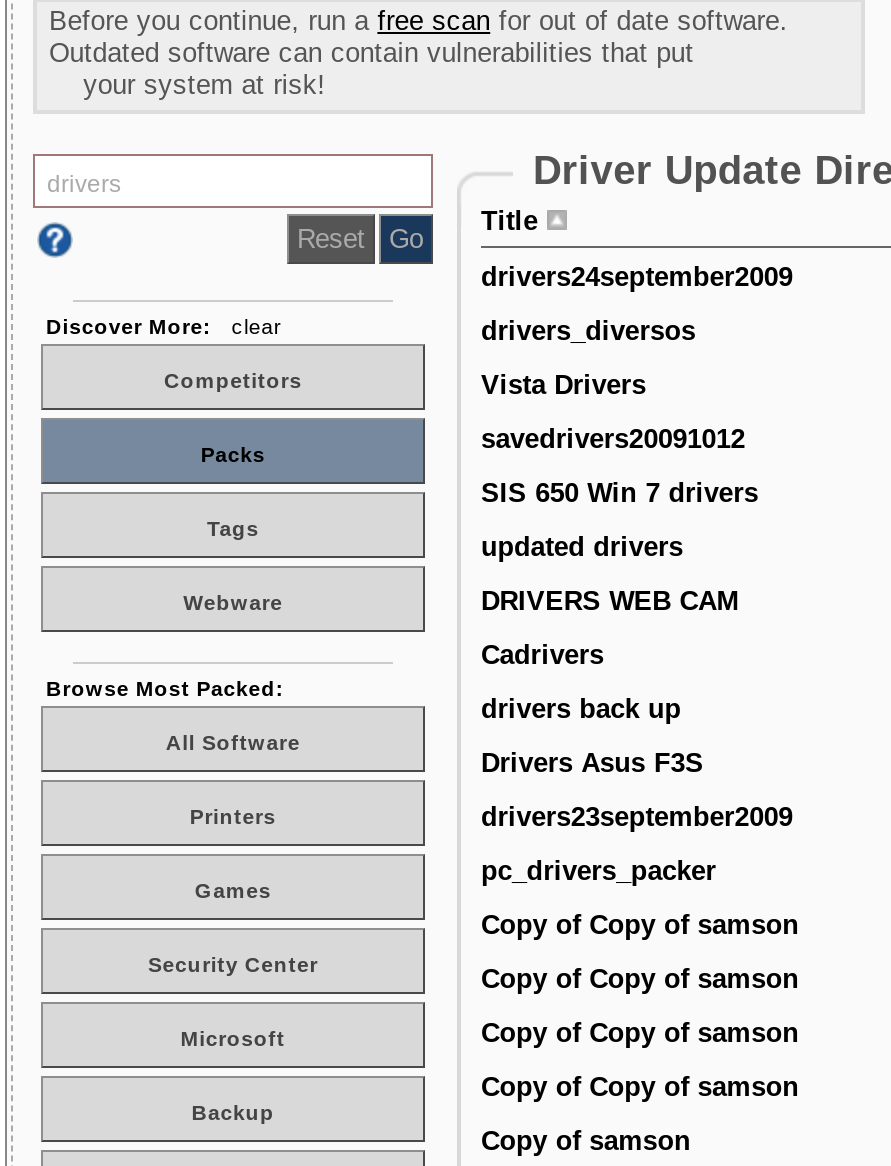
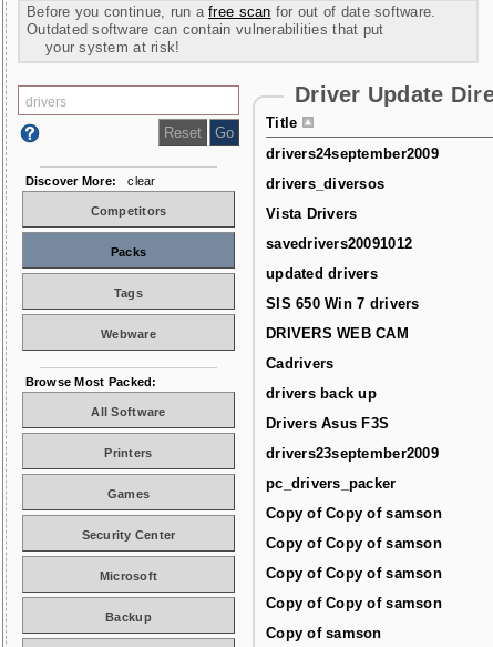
moved [481,478,758,508] -> [266,295,419,312]: SIS 650 Win 7 drivers
moved [481,532,683,562] -> [266,265,378,282]: updated drivers

